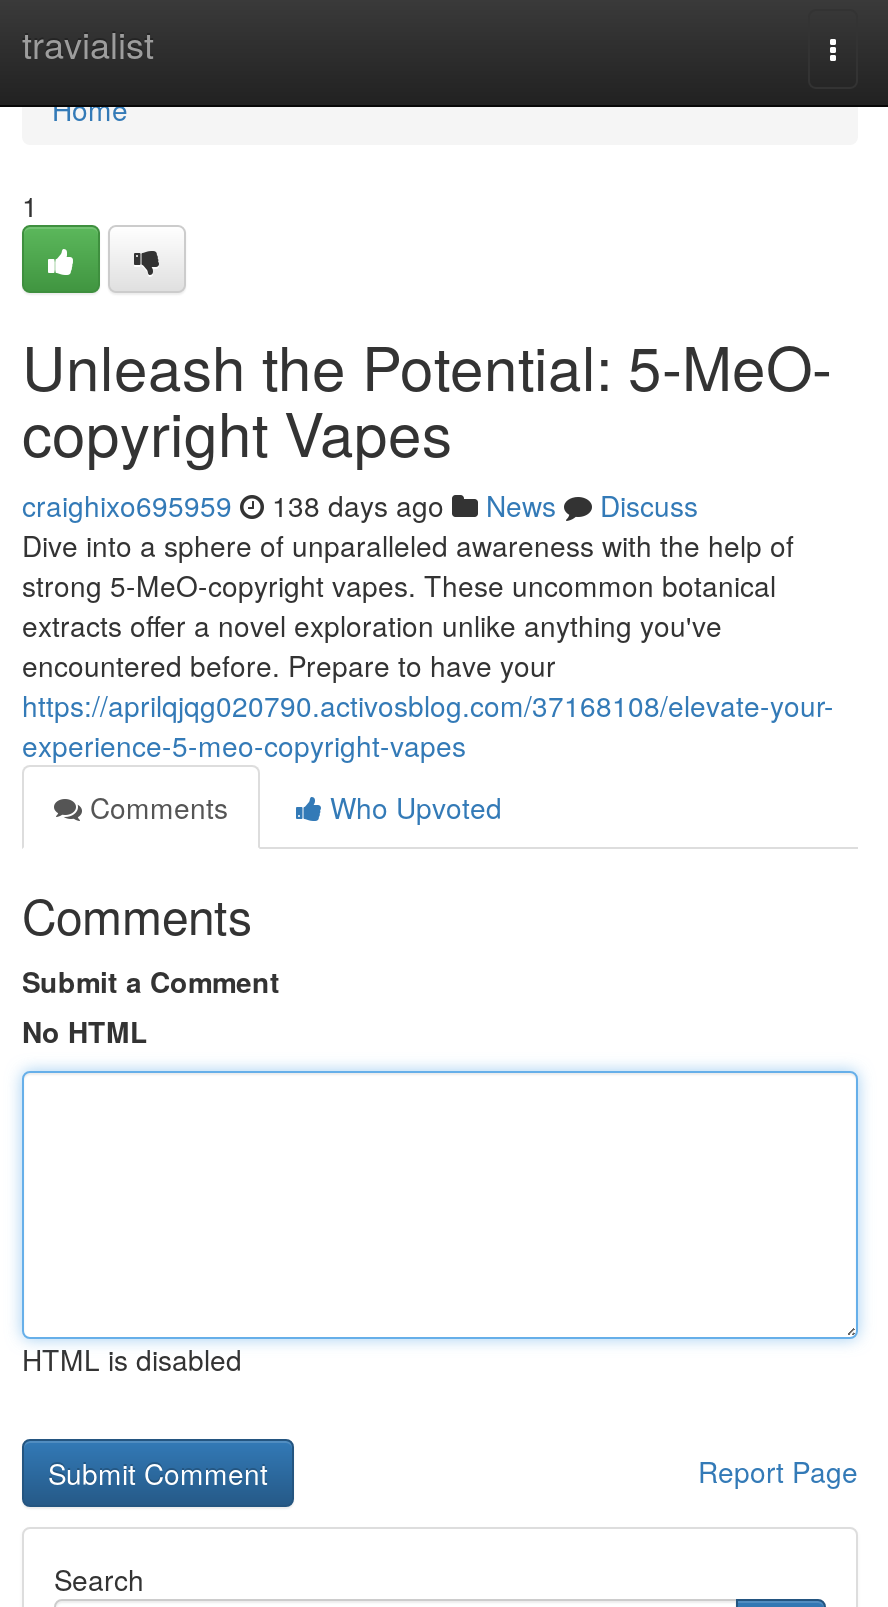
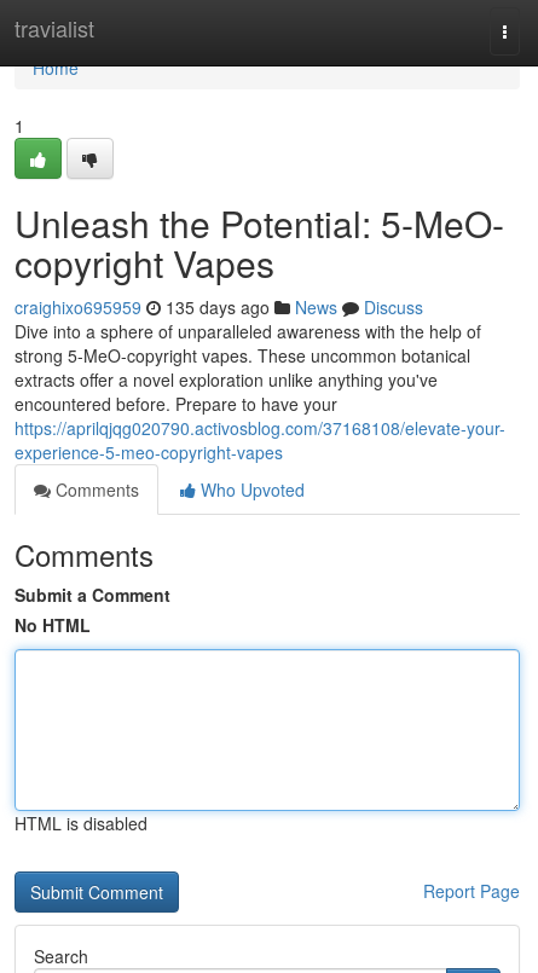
[22,485,698,525] craighixo695959 138 days ago News Discuss -> [15,295,423,319] craighixo695959 135 days ago News Discuss

